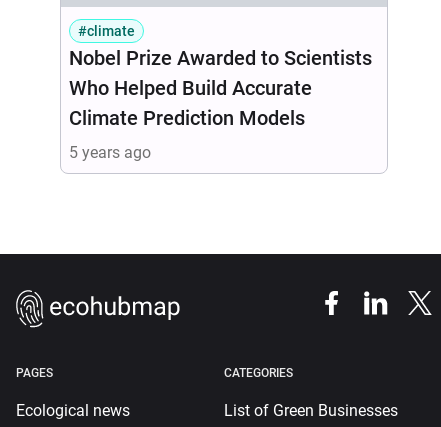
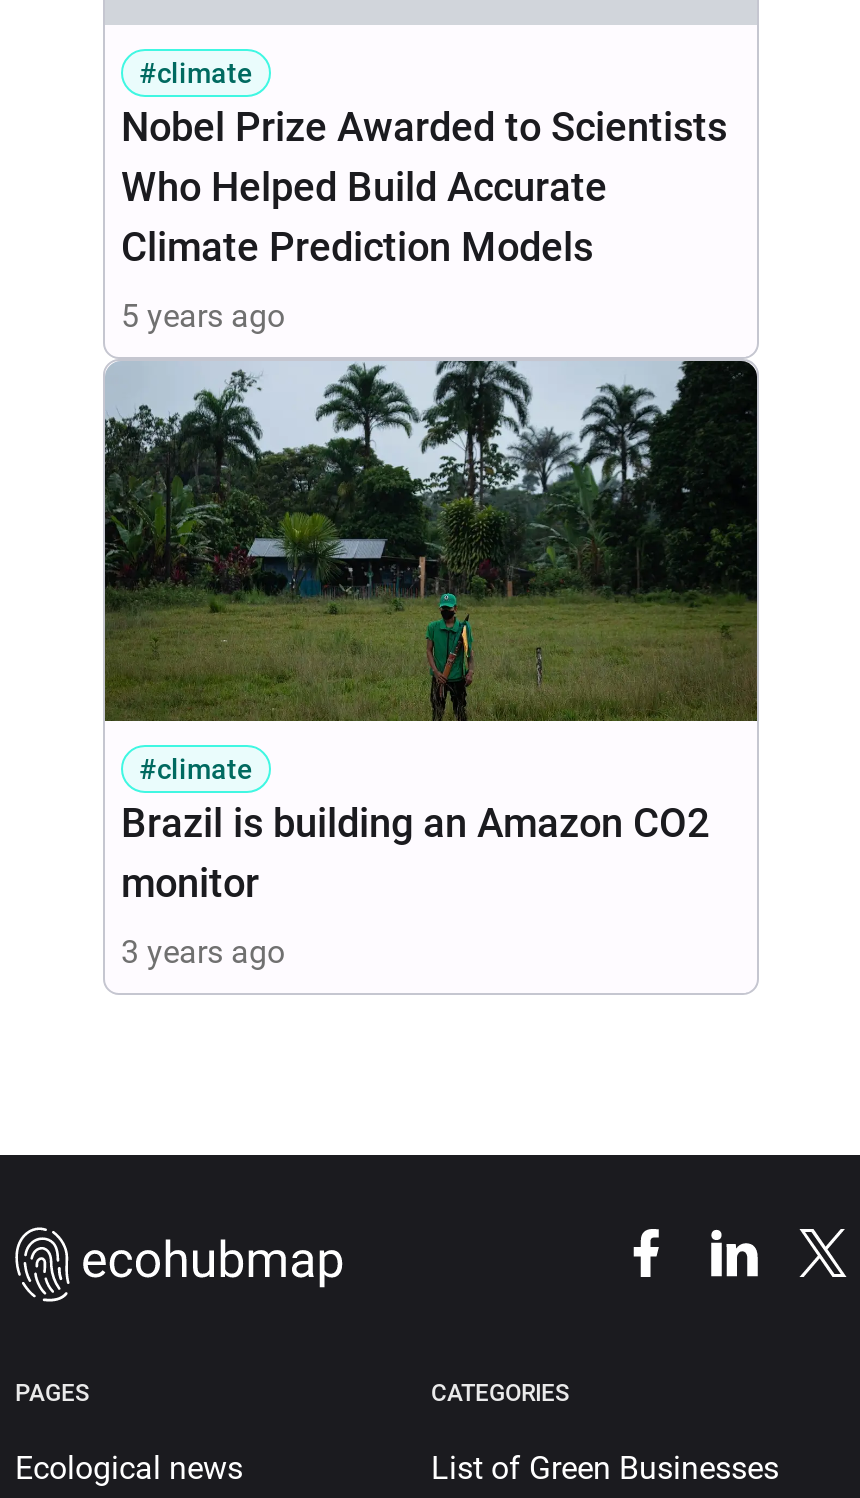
none -> [103,359,759,970] [image] | #climate | Brazil is building an Amazon CO2 | monitor | 3 years ago

